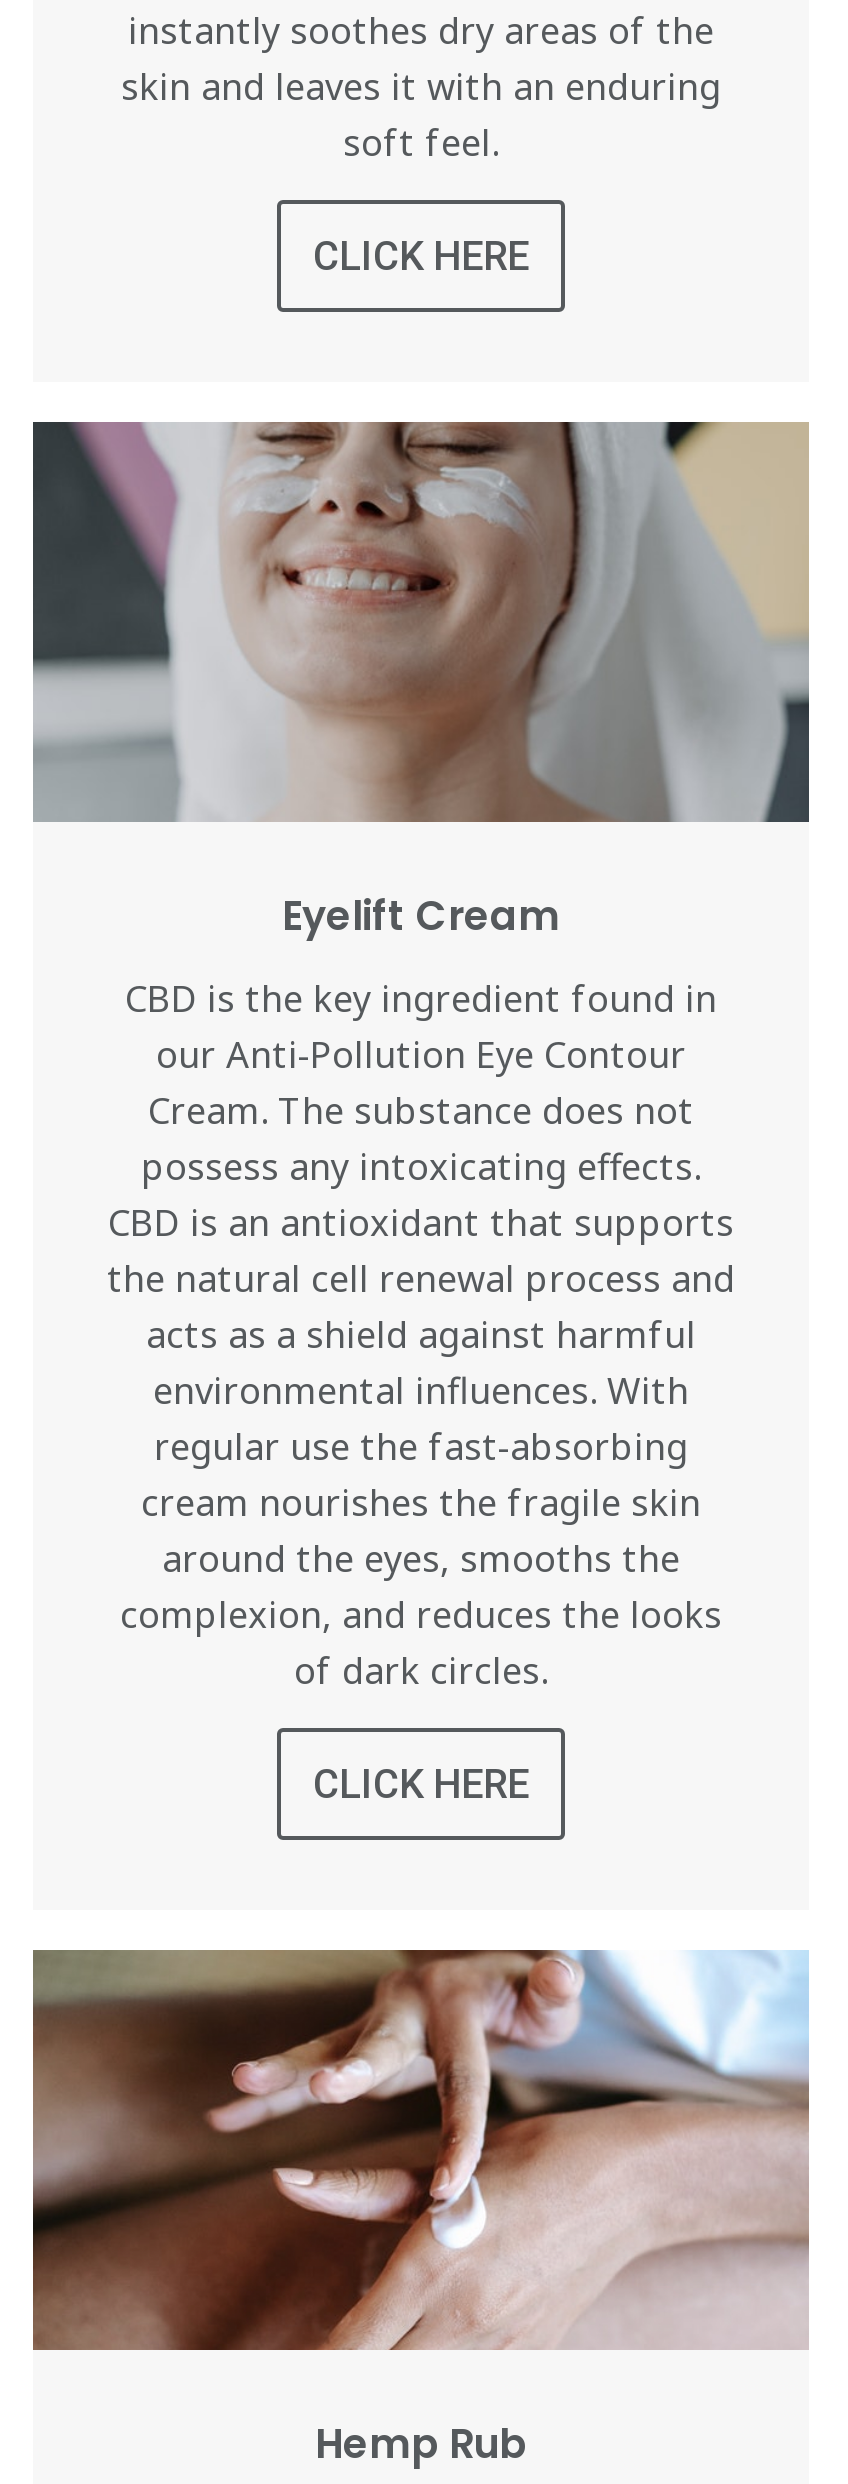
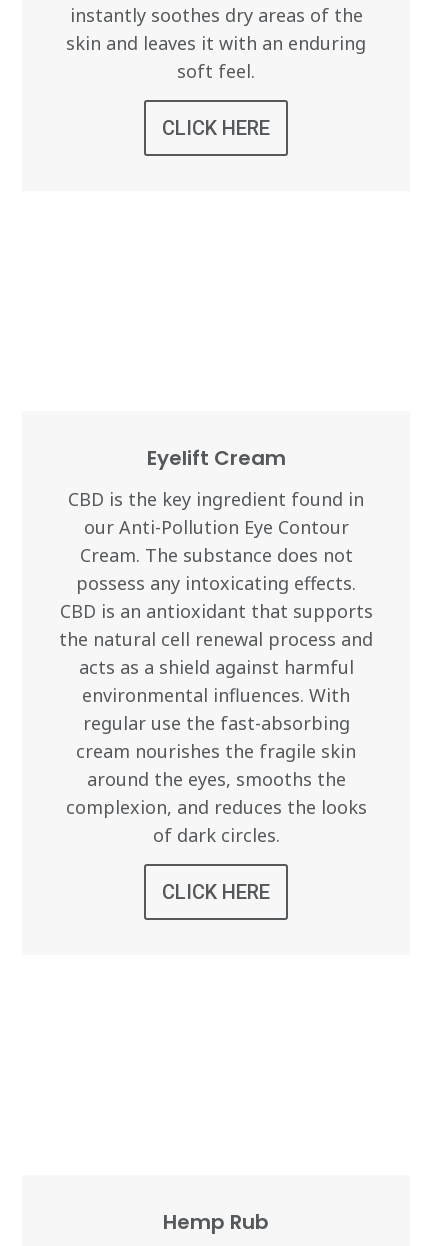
[31,420,811,824] [image] -> none
[31,1948,811,2352] [image] -> none

